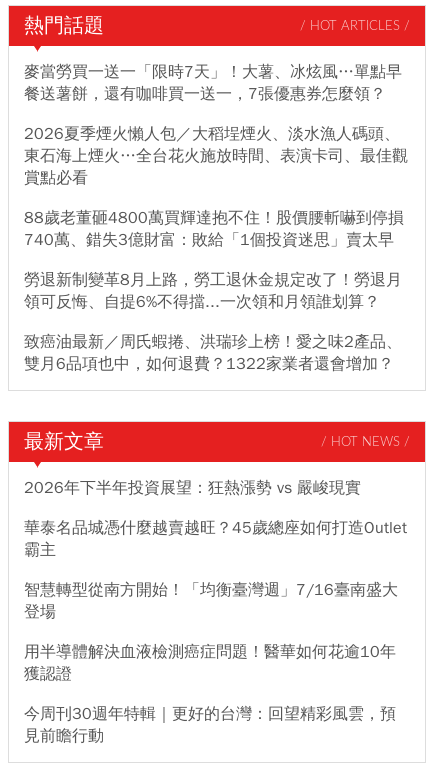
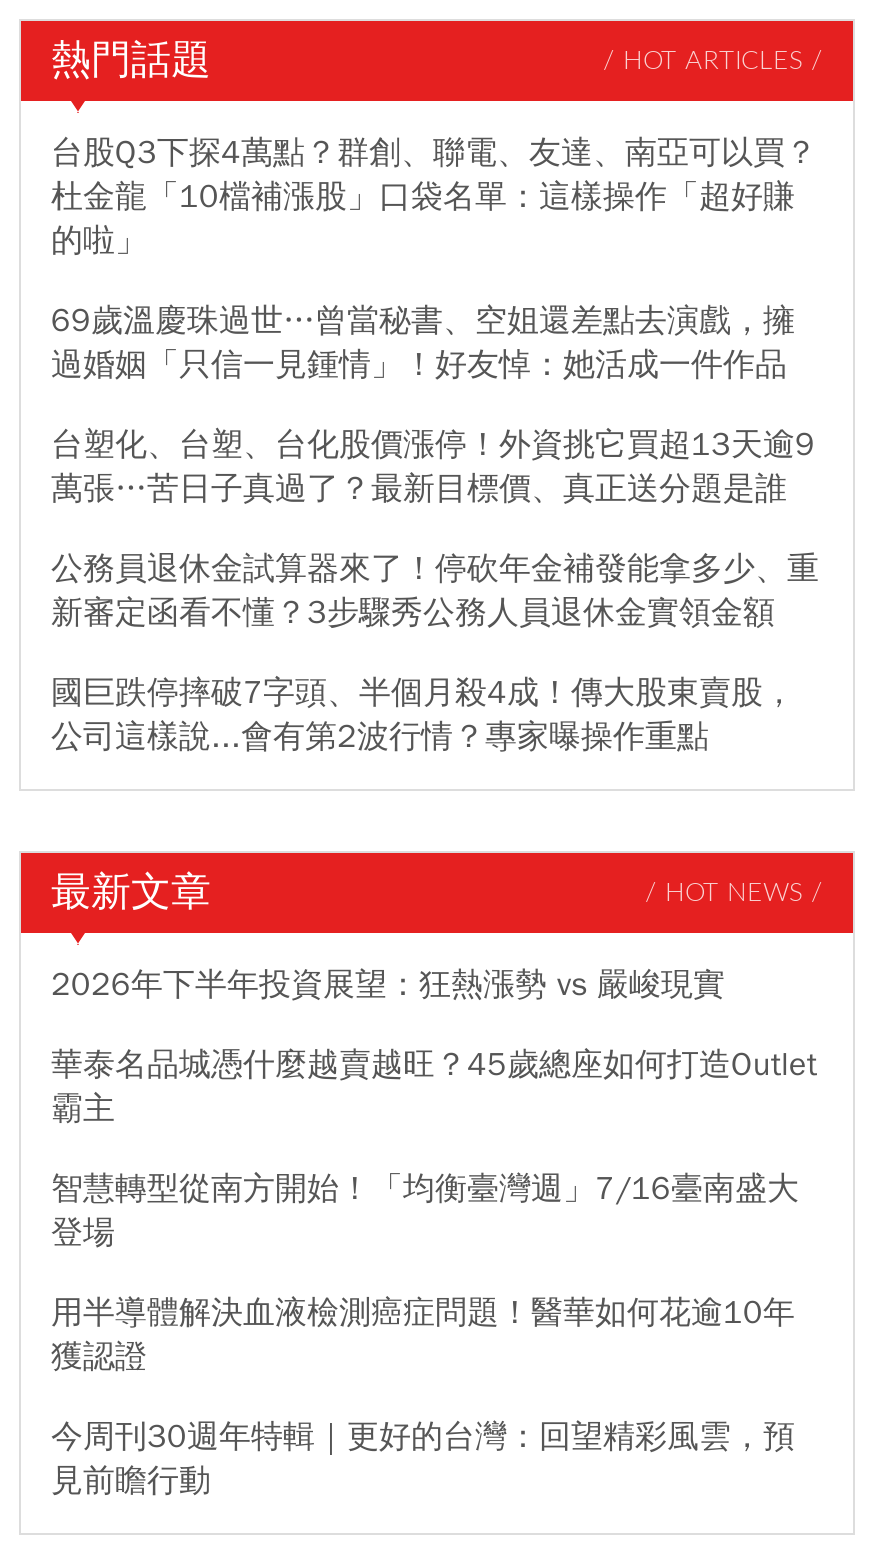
[24,62,402,104] 麥當勞買一送一「限時7天」！大薯、冰炫風…單點早 | 餐送薯餅，還有咖啡買一送一，7張優惠券怎麼領？ -> [51,134,817,262] 台股Q3下探4萬點？群創、聯電、友達、南亞可以買？ | 杜金龍「10檔補漲股」口袋名單：這樣操作「超好賺 | 的啦」
[24,124,408,188] 2026夏季煙火懶人包／大稻埕煙火、淡水漁人碼頭、 | 東石海上煙火…全台花火施放時間、表演卡司、最佳觀 | 賞點必看 -> [51,302,795,386] 69歲溫慶珠過世…曾當秘書、空姐還差點去演戲，擁 | 過婚姻「只信一見鍾情」！好友悼：她活成一件作品
[24,208,404,250] 88歲老董砸4800萬買輝達抱不住！股價腰斬嚇到停損 | 740萬、錯失3億財富：敗給「1個投資迷思」賣太早 -> [51,426,815,510] 台塑化、台塑、台化股價漲停！外資挑它買超13天逾9 | 萬張…苦日子真過了？最新目標價、真正送分題是誰
[24,270,402,312] 勞退新制變革8月上路，勞工退休金規定改了！勞退月 | 領可反悔、自提6%不得擋...一次領和月領誰划算？ -> [51,550,819,634] 公務員退休金試算器來了！停砍年金補發能拿多少、重 | 新審定函看不懂？3步驟秀公務人員退休金實領金額
[24,332,402,374] 致癌油最新／周氏蝦捲、洪瑞珍上榜！愛之味2產品、 | 雙月6品項也中，如何退費？1322家業者還會增加？ -> [51,674,795,758] 國巨跌停摔破7字頭、半個月殺4成！傳大股東賣股， | 公司這樣說...會有第2波行情？專家曝操作重點

